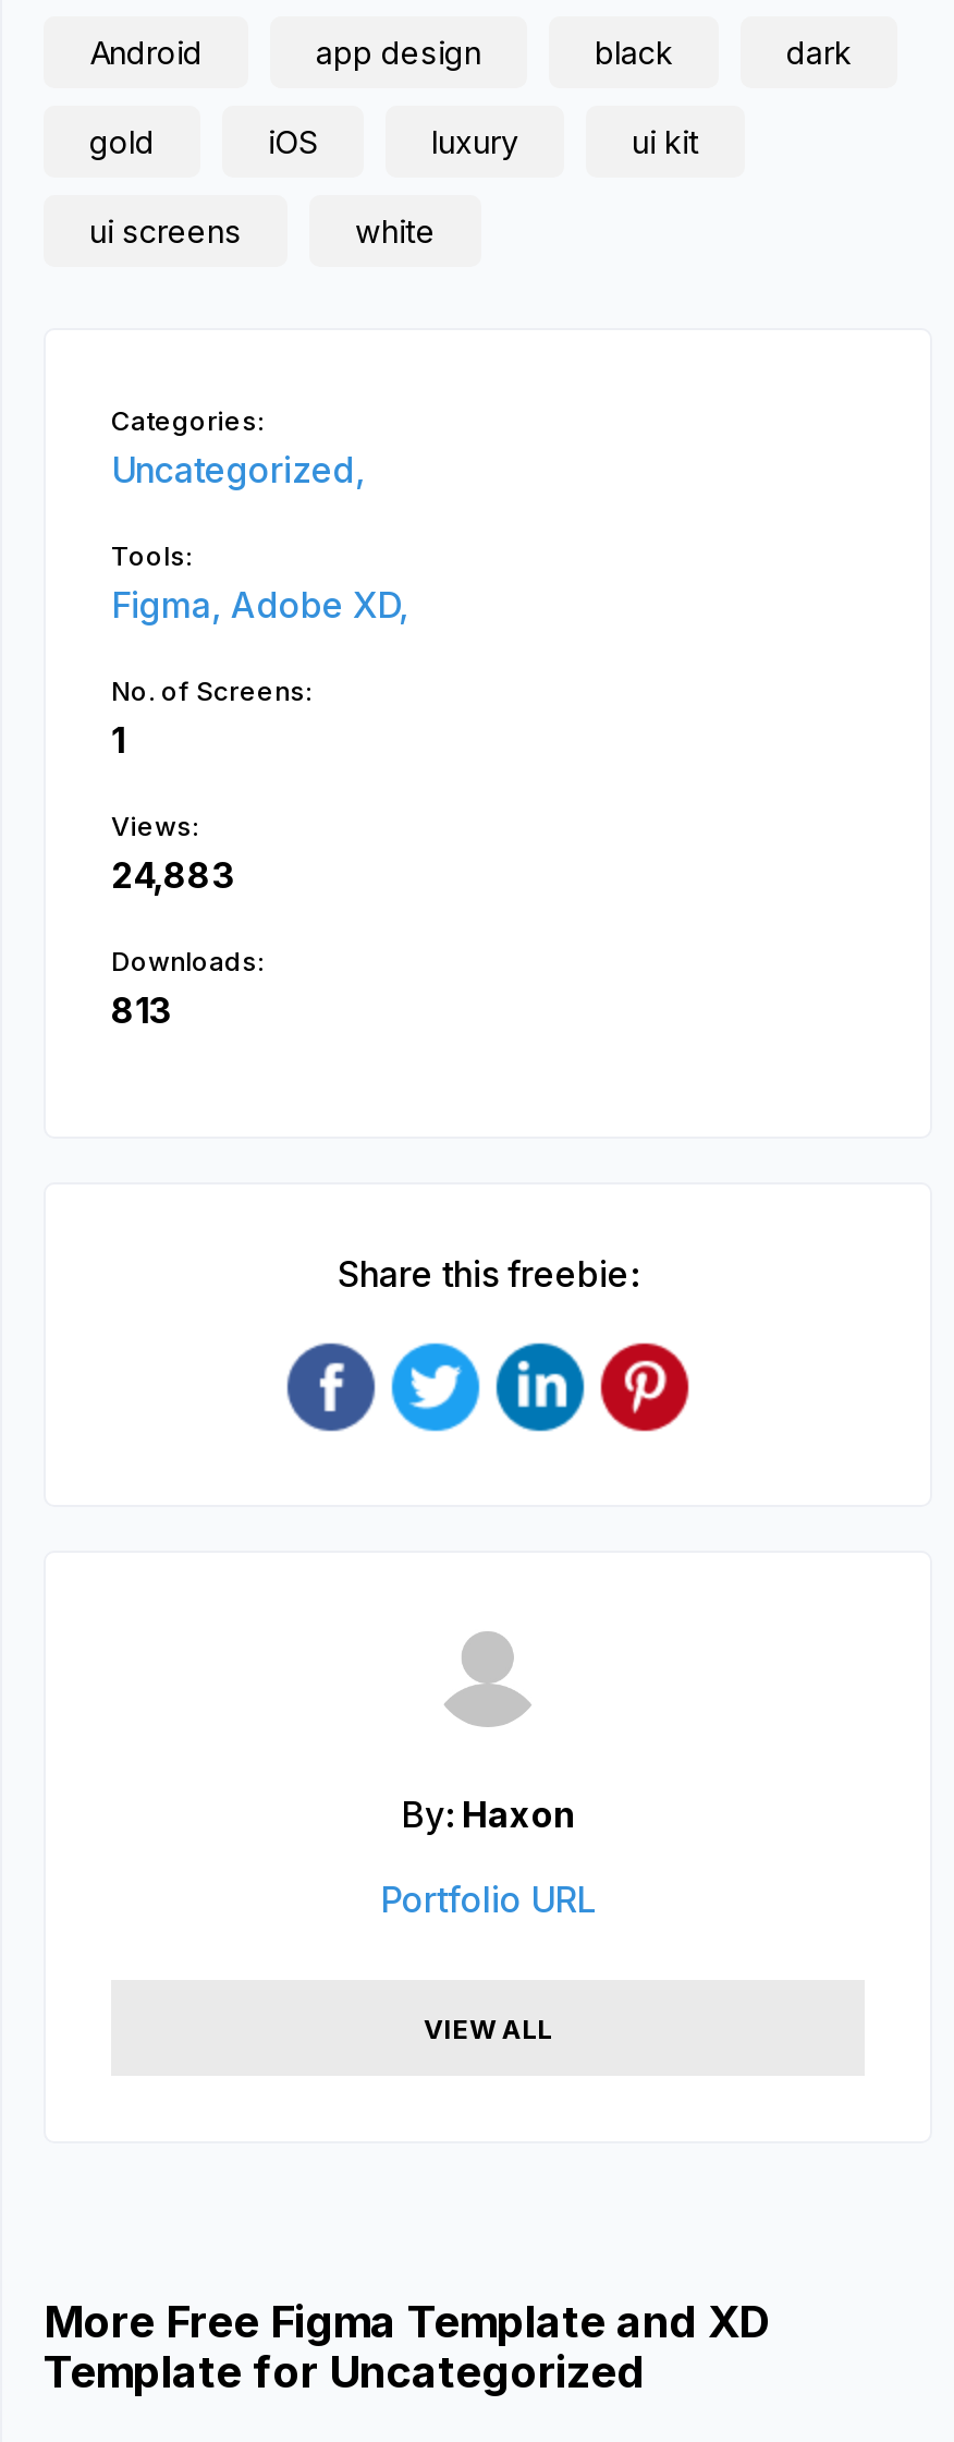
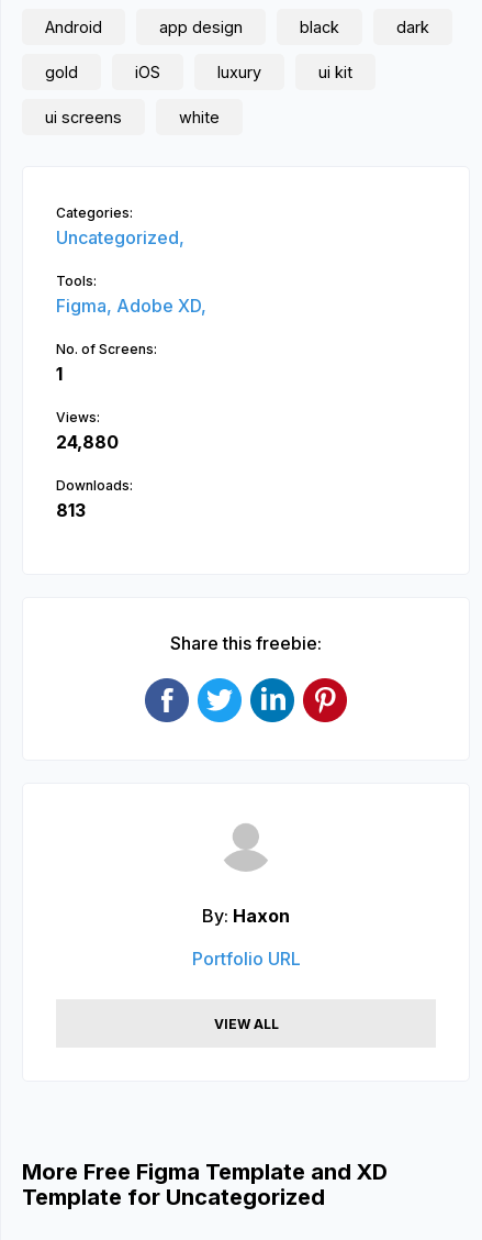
[111,853,233,897] 24,883 -> [56,431,119,453] 24,880

